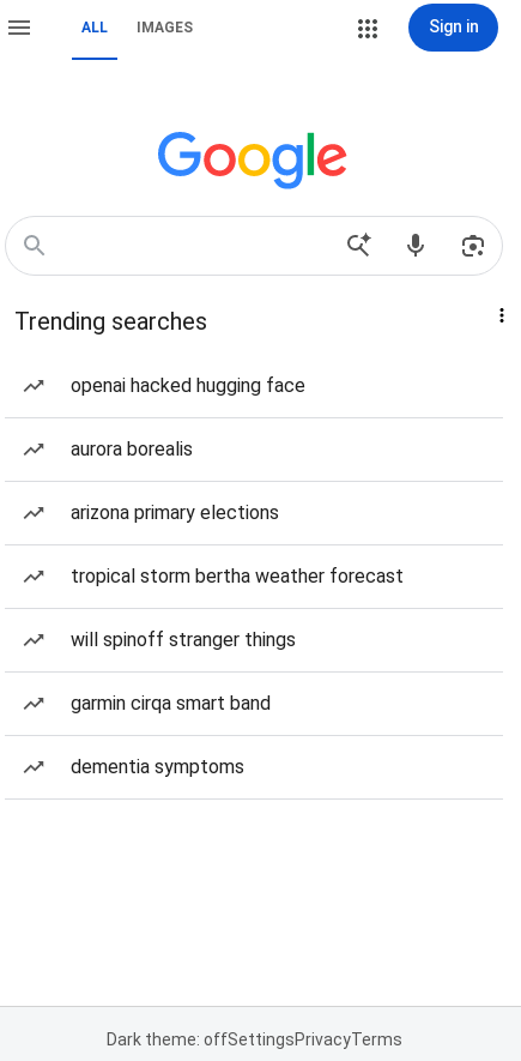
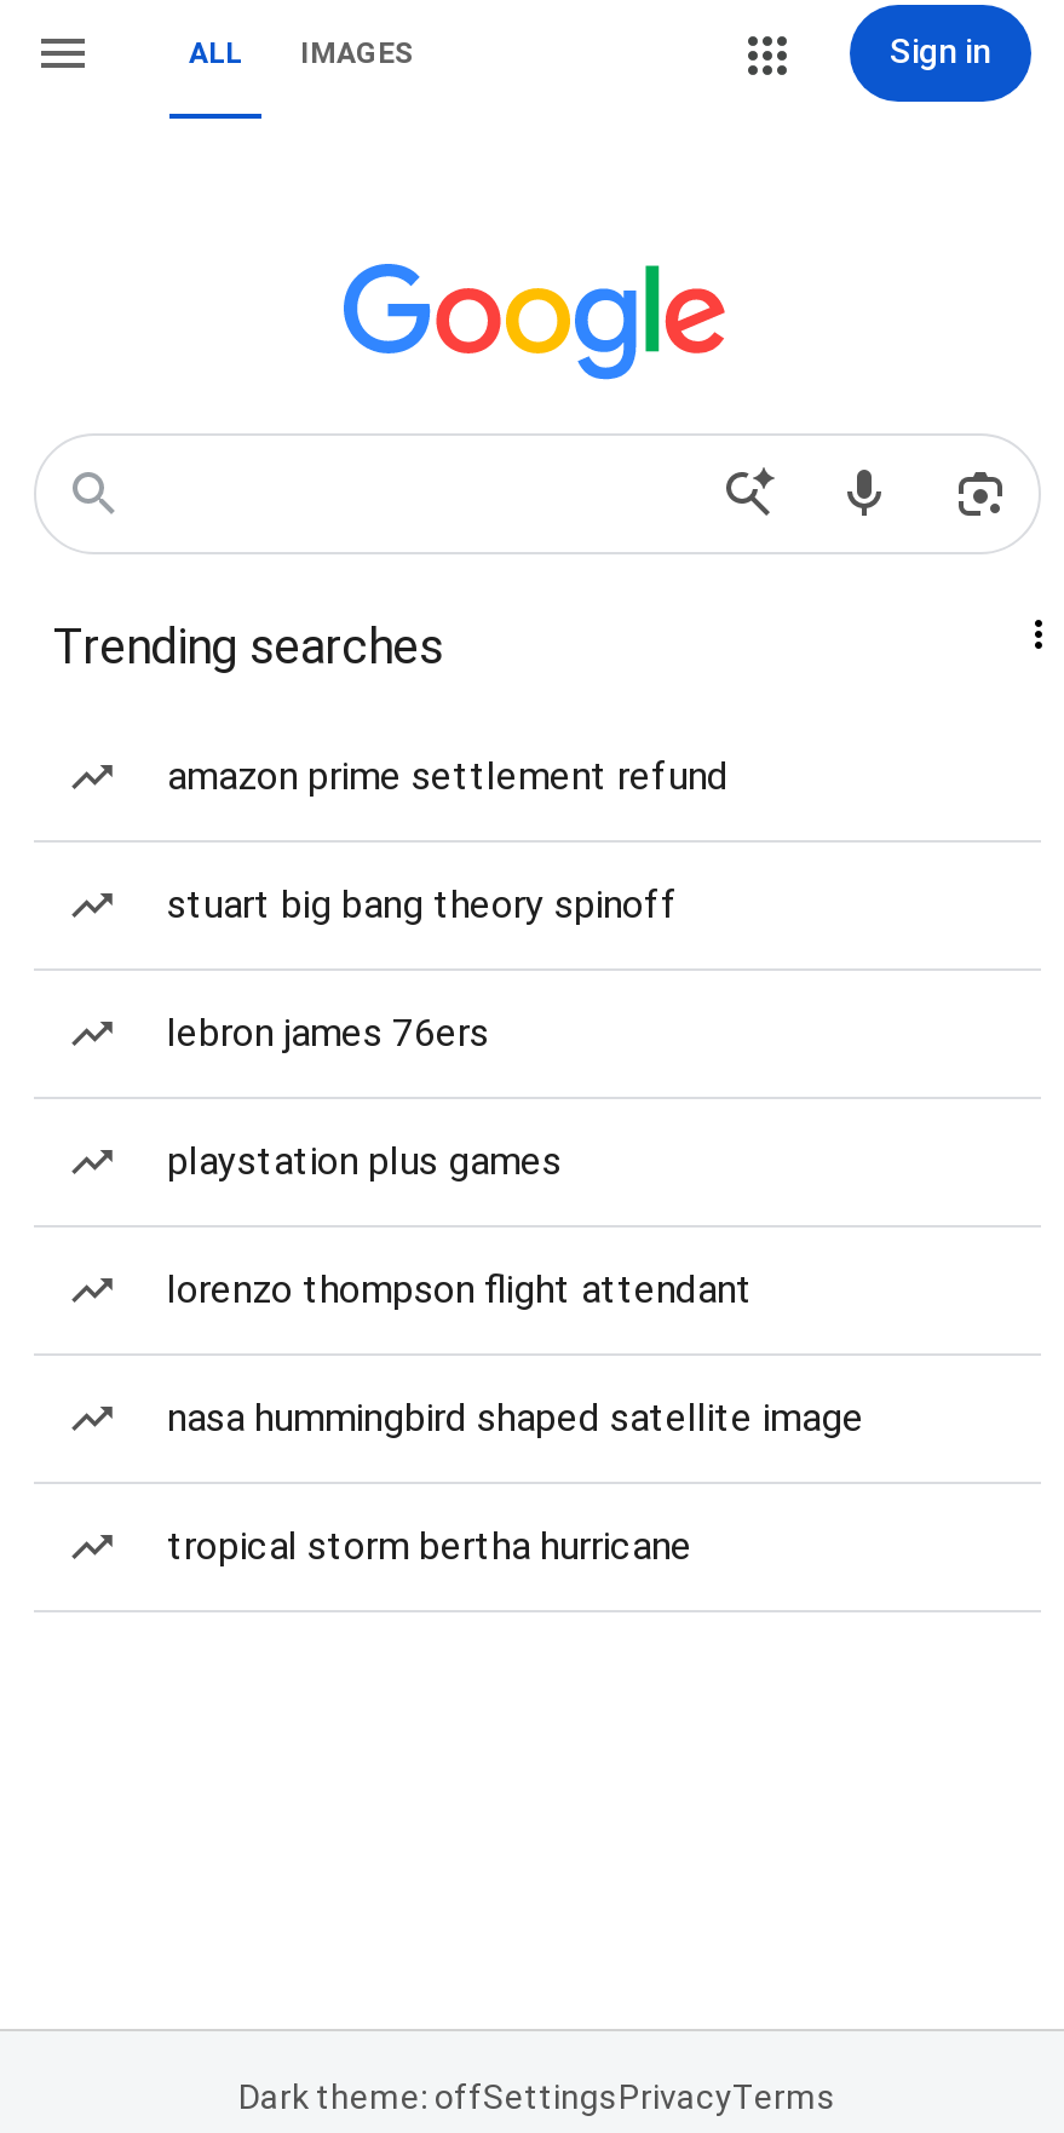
[71,374,305,397] openai hacked hugging face -> [167,753,729,799] amazon prime settlement refund
[71,438,193,460] aurora borealis -> [167,881,678,927] stuart big bang theory spinoff
[71,501,279,524] arizona primary elections -> [167,1010,489,1056] lebron james 76ers
[71,565,404,587] tropical storm bertha weather forecast -> [167,1138,562,1184] playstation plus games
[71,628,296,651] will spinoff stranger things -> [167,1266,753,1312] lorenzo thompson flight attendant
[71,692,271,715] garmin cirqa smart band -> [167,1395,864,1441] nasa hummingbird shaped satellite image
[71,755,244,778] dementia symptoms -> [167,1523,692,1569] tropical storm bertha hurricane

